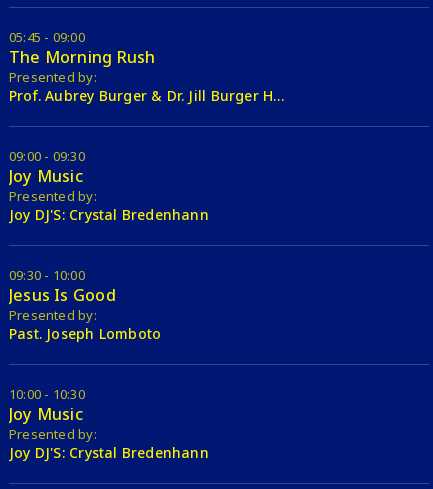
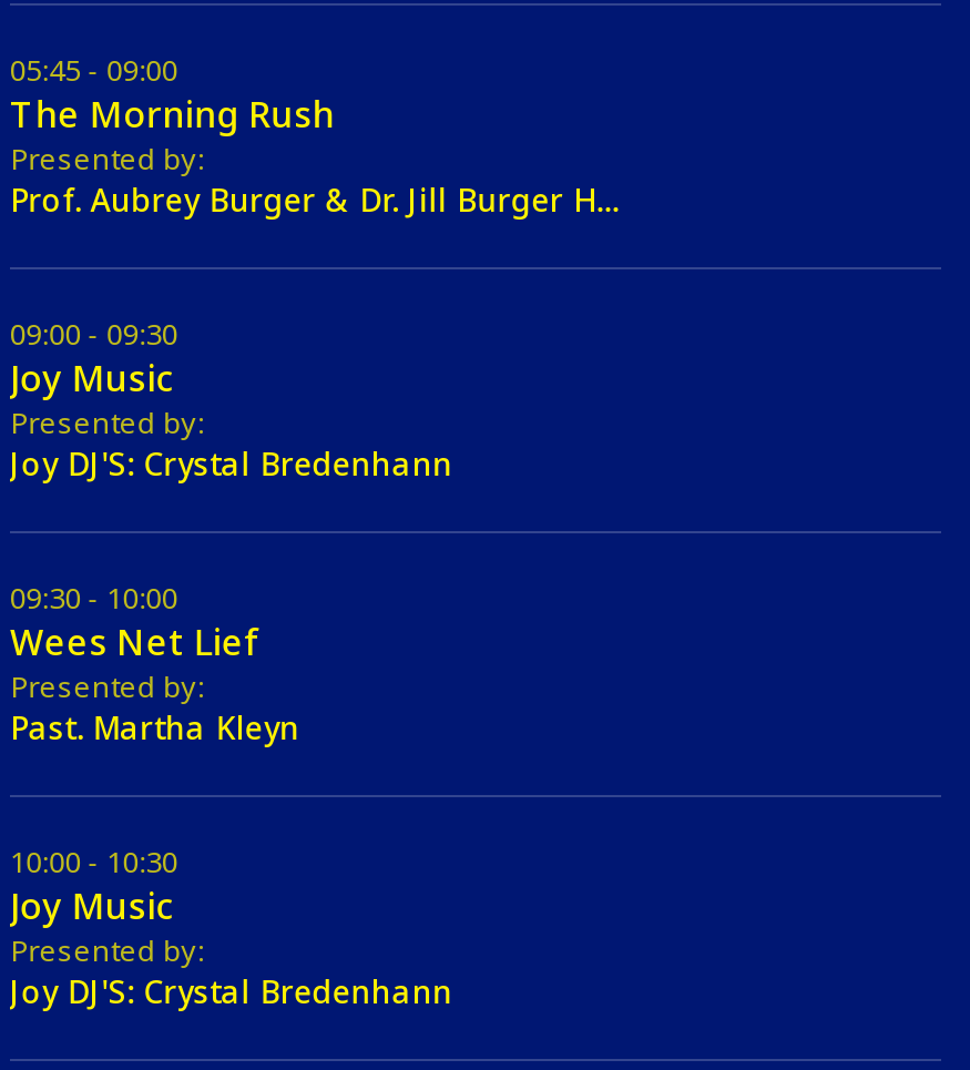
[9,284,116,306] Jesus Is Good -> [10,618,260,666] Wees Net Lief
[9,324,161,343] Past. Joseph Lomboto -> [10,706,300,748] Past. Martha Kleyn

